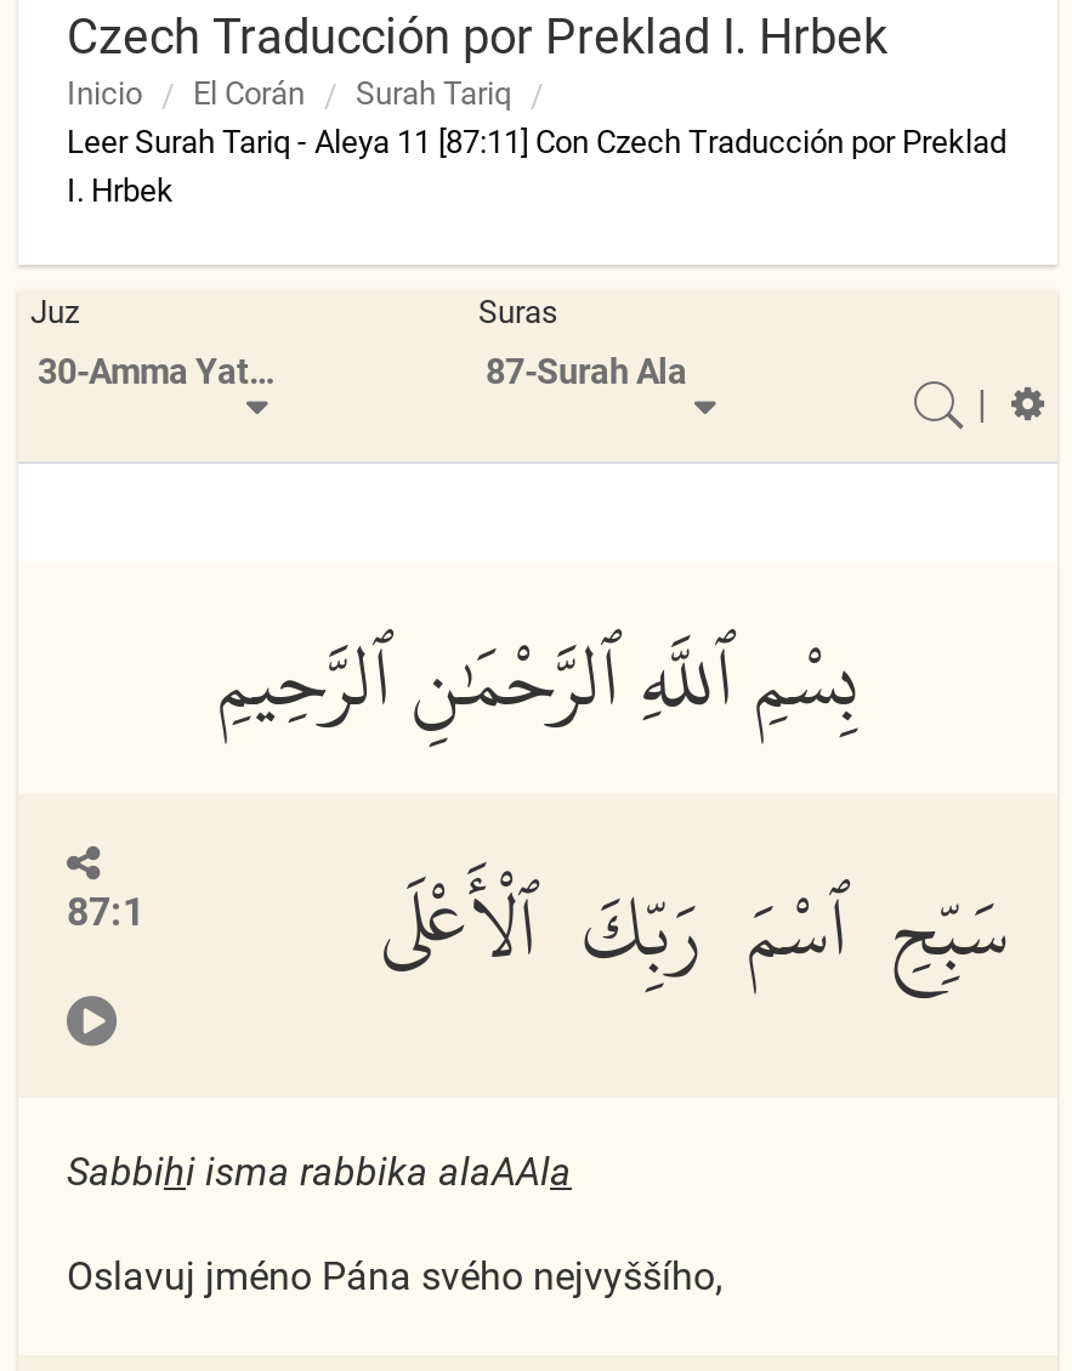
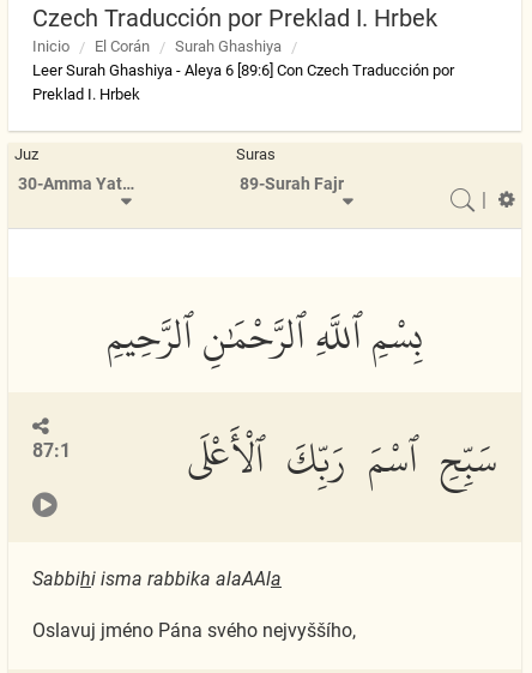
[67,75,1006,209] Surah Tariq | Leer Surah Tariq - Aleya 11 [87:11] Con Czech Traducción por Preklad | I. Hrbek -> [32,37,454,103] Surah Ghashiya | Leer Surah Ghashiya - Aleya 6 [89:6] Con Czech Traducción por | Preklad I. Hrbek
[486,352,694,393] 87-Surah Ala -> [239,174,343,194] 89-Surah Fajr

